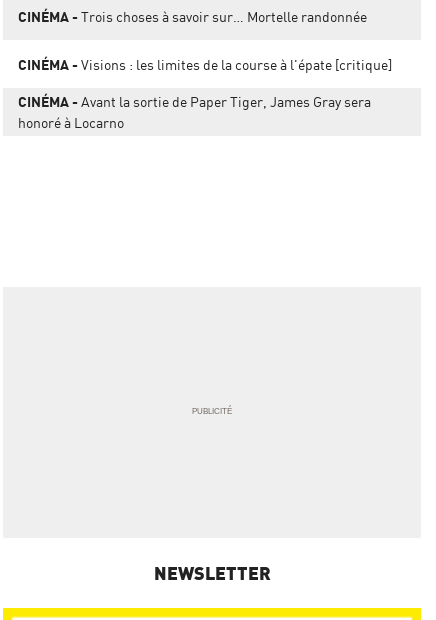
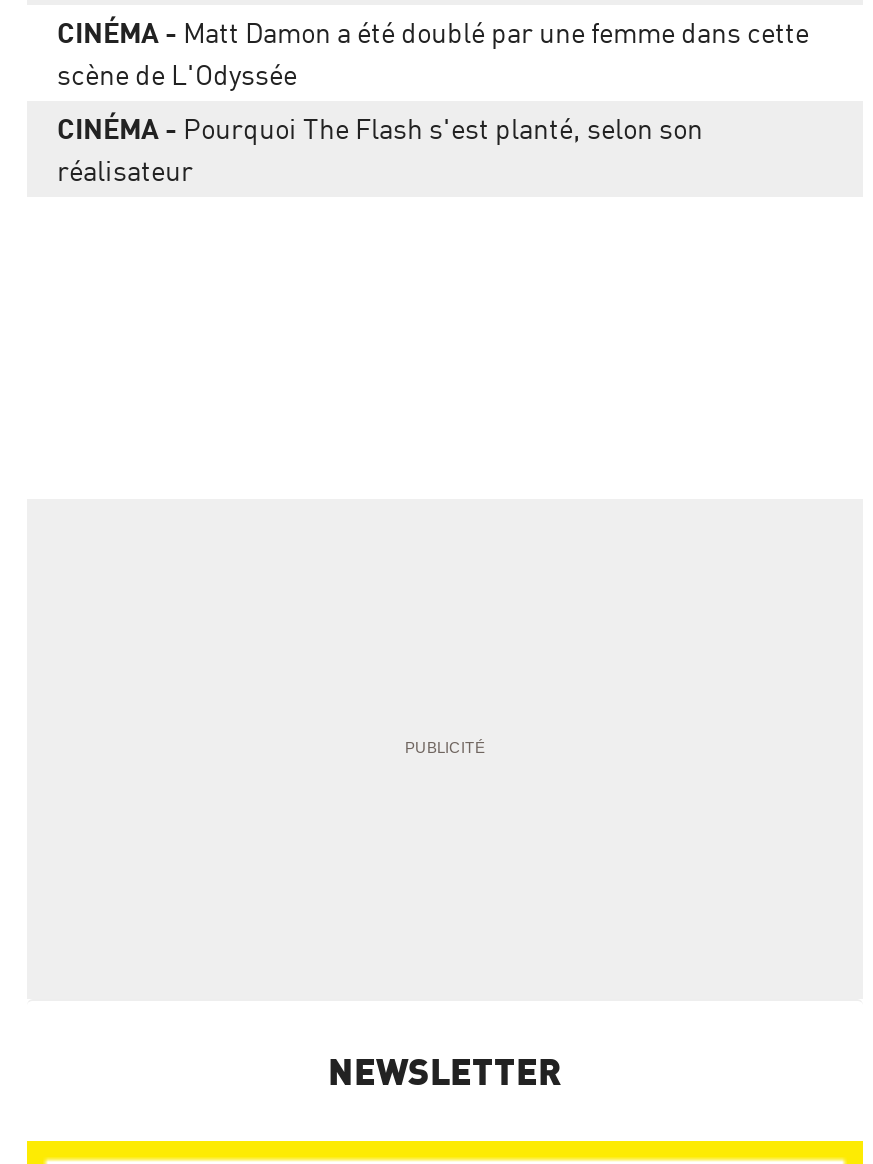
[81,8,367,25] Trois choses à savoir sur… Mortelle randonnée -> [57,15,809,91] Matt Damon a été doublé par une femme dans cette | scène de L'Odyssée
[18,56,392,131] Visions : les limites de la course à l'épate [critique] | CINÉMA | Avant la sortie de Paper Tiger, James Gray sera | honoré à Locarno -> [57,111,703,187] Pourquoi The Flash s'est planté, selon son | réalisateur

